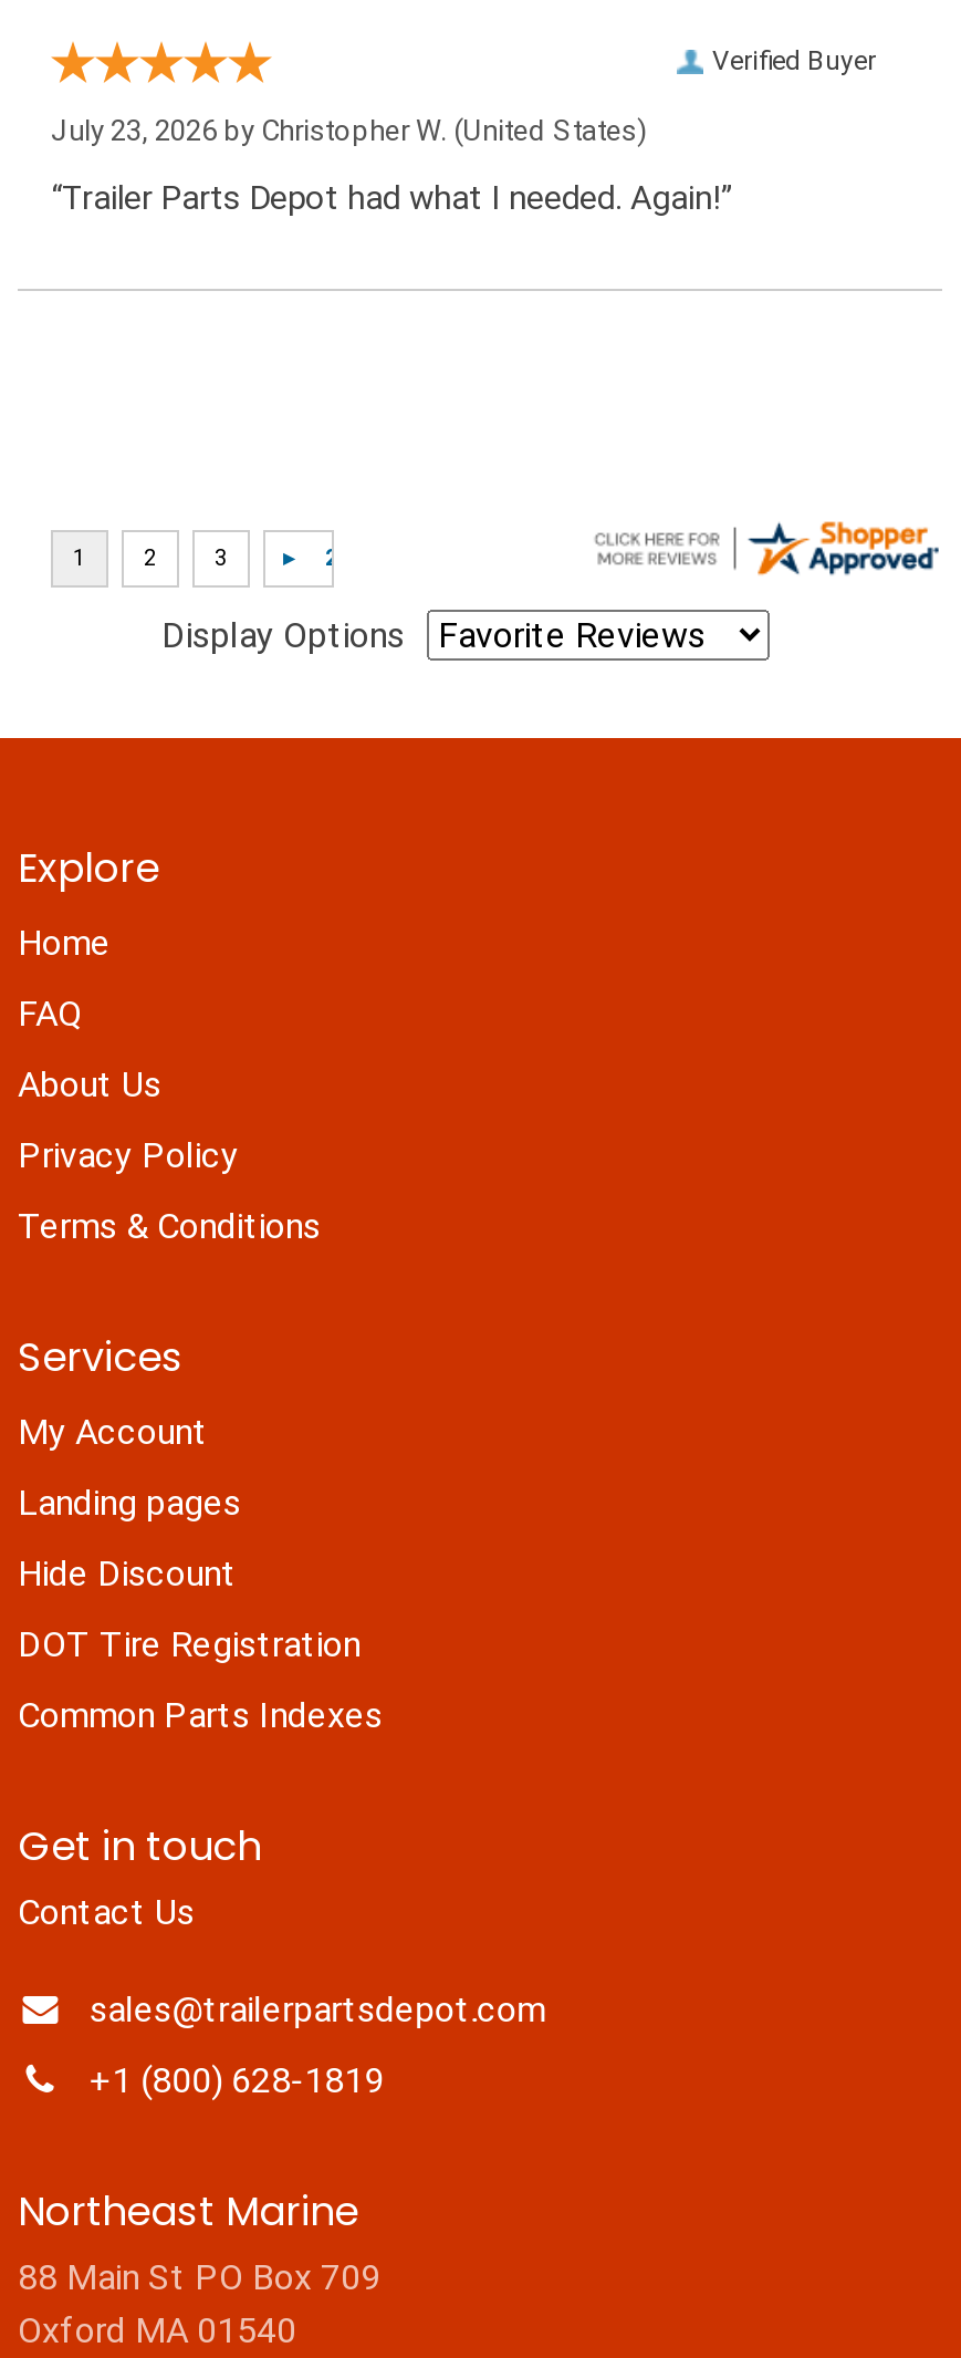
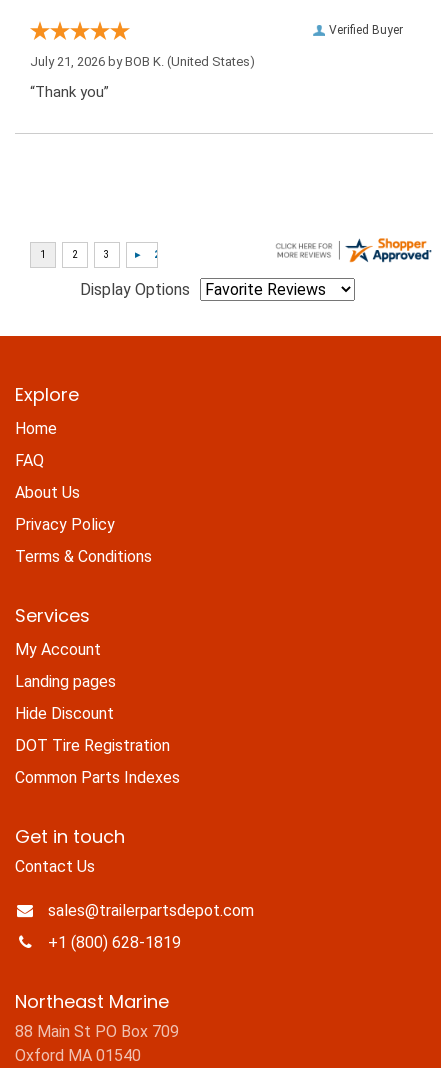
[51,115,648,148] July 23, 2026 by Christopher W. (United States) -> [30,54,255,69] July 21, 2026 by BOB K. (United States)
[51,179,732,219] “Trailer Parts Depot had what I needed. Again!” -> [30,83,109,101] “Thank you”

